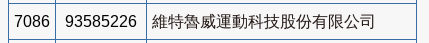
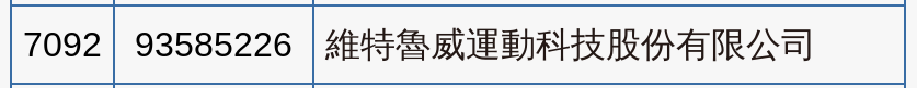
[14,13,376,30] 7086 93585226 維特魯威運動科技股份有限公司 -> [23,26,816,63] 7092 93585226 維特魯威運動科技股份有限公司

